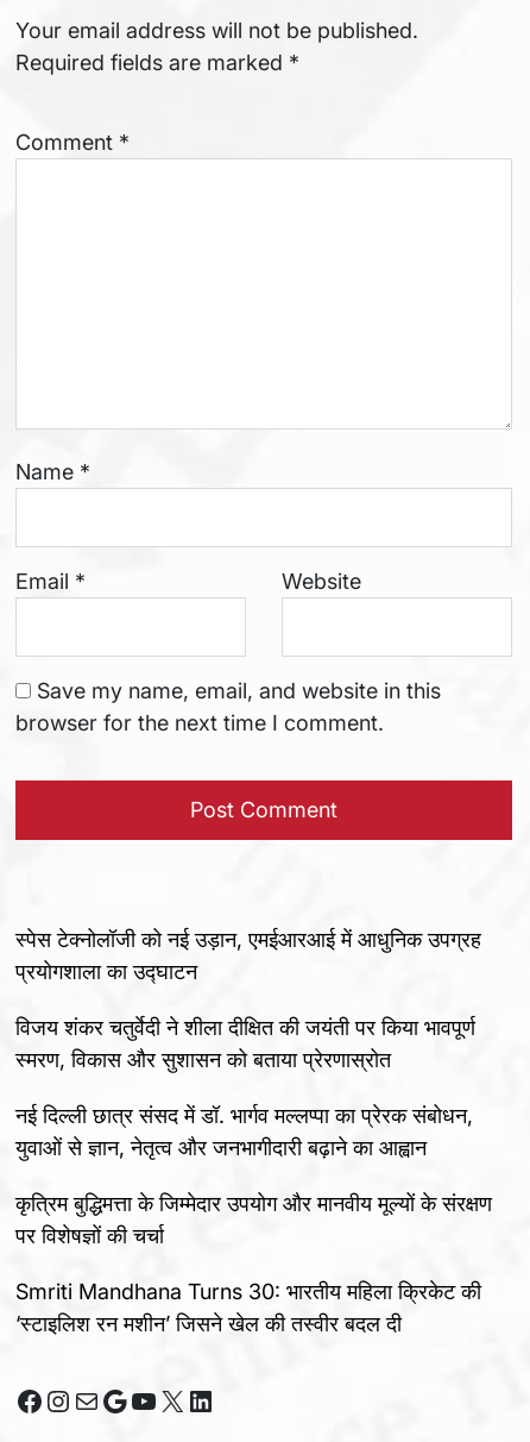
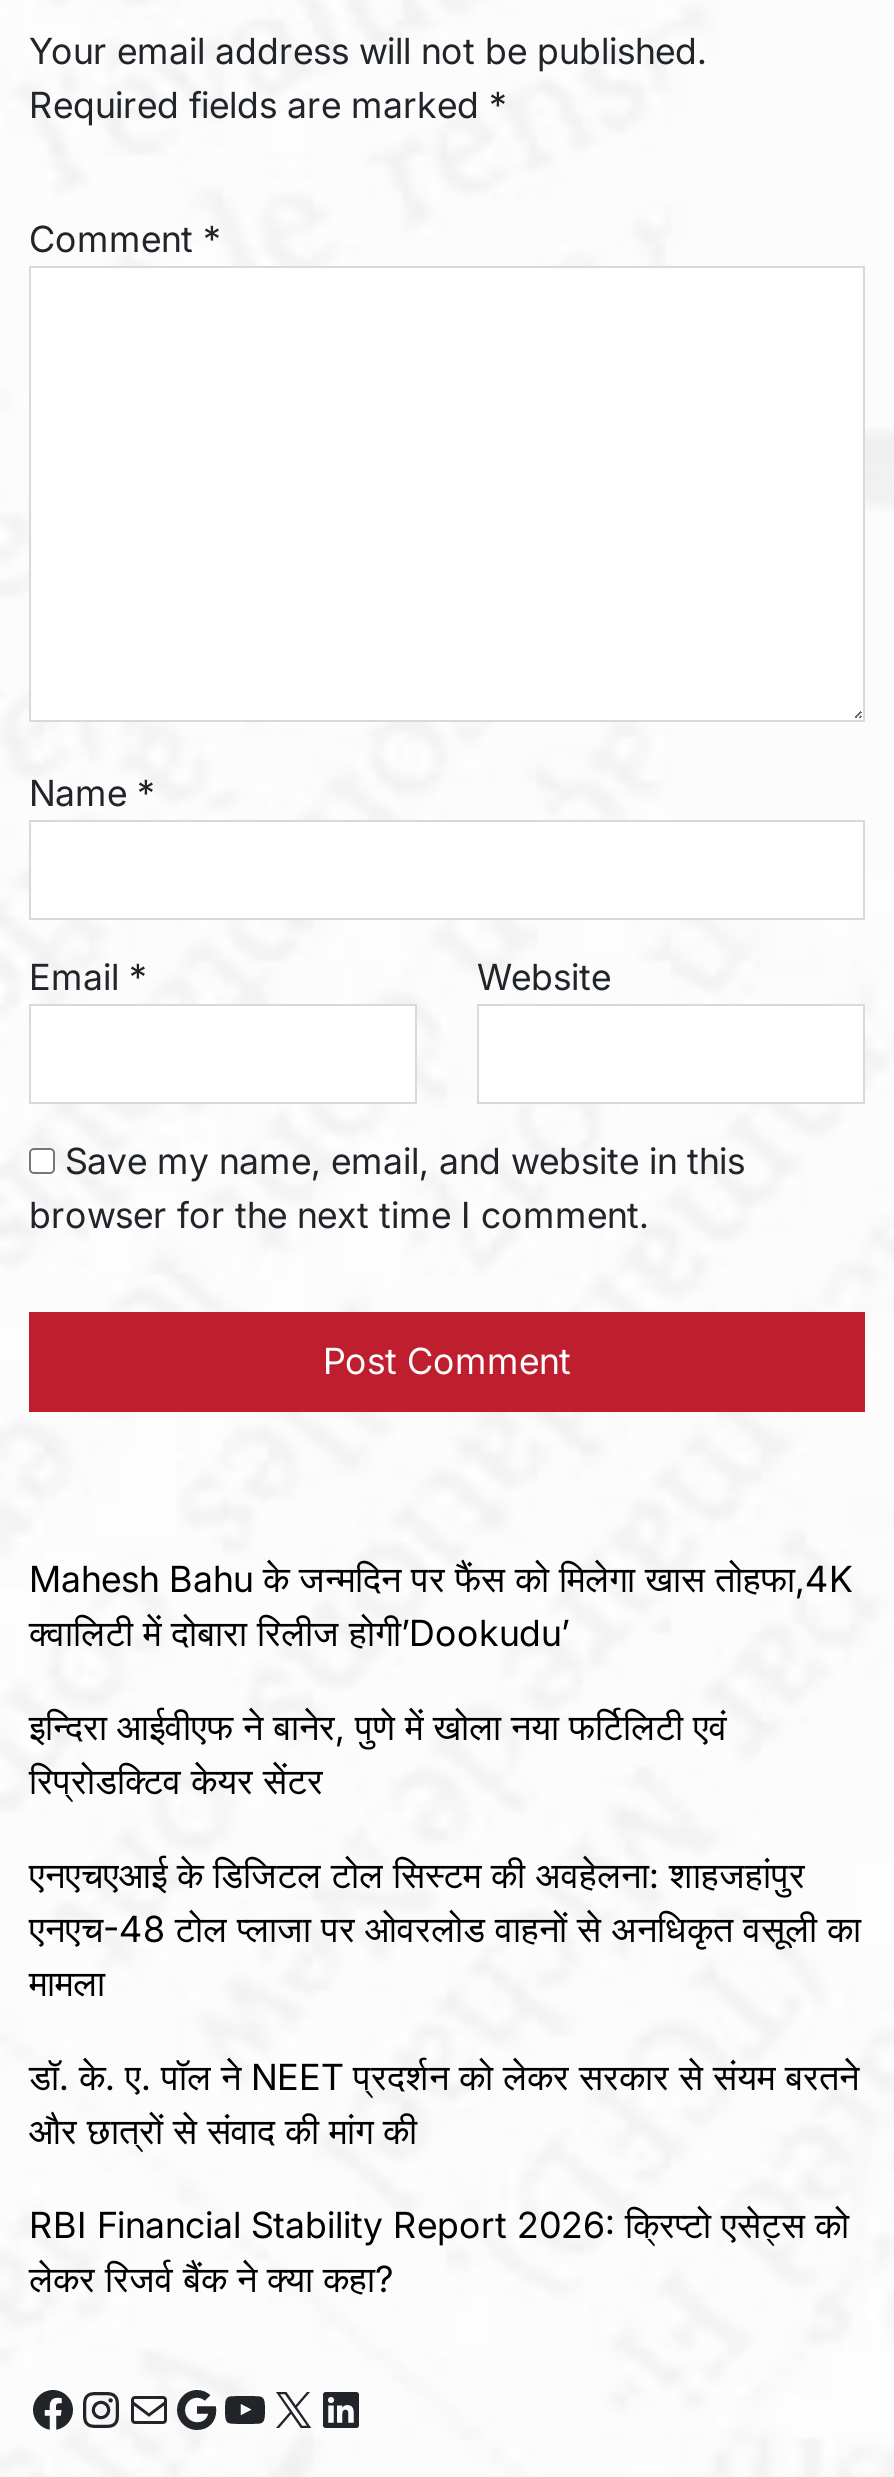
[15,926,481,983] स्पेस टेक्नोलॉजी को नई उड़ान, एमईआरआई में आधुनिक उपग्रह | प्रयोगशाला का उद्घाटन -> [29,1557,853,1653] Mahesh Bahu के जन्मदिन पर फैंस को मिलेगा खास तोहफा,4K | क्वालिटी में दोबारा रिलीज होगी’Dookudu’
[15,1014,475,1072] विजय शंकर चतुर्वेदी ने शीला दीक्षित की जयंती पर किया भावपूर्ण | स्मरण, विकास और सुशासन को बताया प्रेरणास्रोत -> [29,1705,727,1801] इन्दिरा आईवीएफ ने बानेर, पुणे में खोला नया फर्टिलिटी एवं | रिप्रोडक्टिव केयर सेंटर
[15,1102,473,1160] नई दिल्ली छात्र संसद में डॉ. भार्गव मल्लप्पा का प्रेरक संबोधन, | युवाओं से ज्ञान, नेतृत्व और जनभागीदारी बढ़ाने का आह्वान -> [29,1853,861,2003] एनएचएआई के डिजिटल टोल सिस्टम की अवहेलना: शाहजहांपुर | एनएच-48 टोल प्लाजा पर ओवरलोड वाहनों से अनधिकृत वसूली का | मामला
[15,1190,492,1248] कृत्रिम बुद्धिमत्ता के जिम्मेदार उपयोग और मानवीय मूल्यों के संरक्षण | पर विशेषज्ञों की चर्चा -> [29,2055,859,2151] डॉ. के. ए. पॉल ने NEET प्रदर्शन को लेकर सरकार से संयम बरतने | और छात्रों से संवाद की मांग की
[15,1279,481,1336] Smriti Mandhana Turns 30: भारतीय महिला क्रिकेट की | ‘स्टाइलिश रन मशीन’ जिसने खेल की तस्वीर बदल दी -> [29,2203,849,2299] RBI Financial Stability Report 2026: क्रिप्टो एसेट्स को | लेकर रिजर्व बैंक ने क्या कहा?

